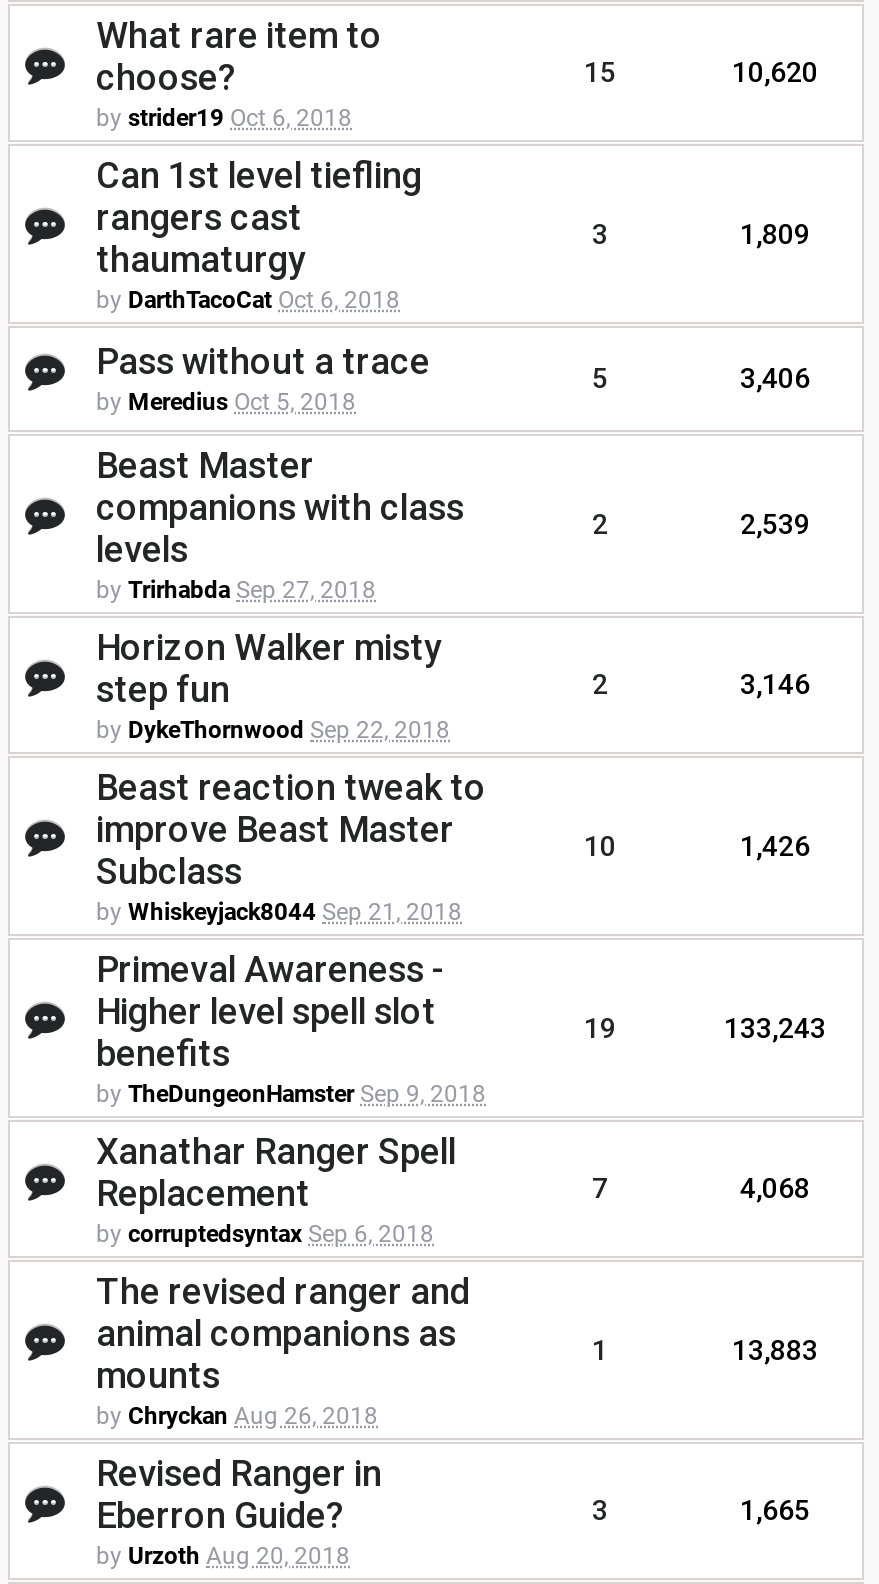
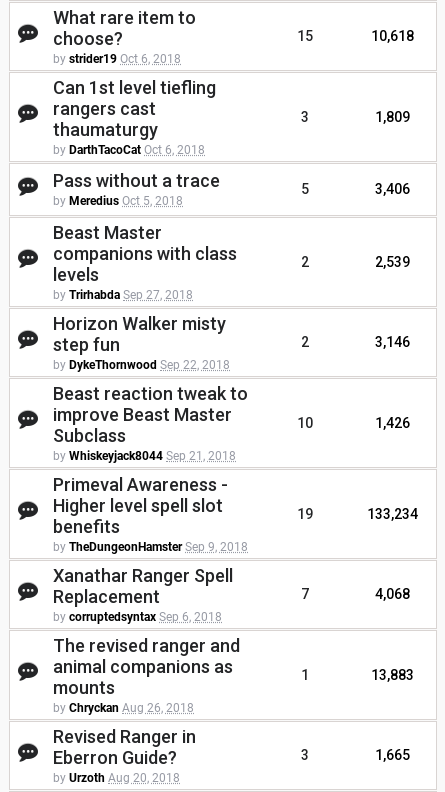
[732,56,818,88] 10,620 -> [371,28,414,44] 10,618
[724,1012,826,1044] 133,243 -> [367,506,418,522] 133,234

